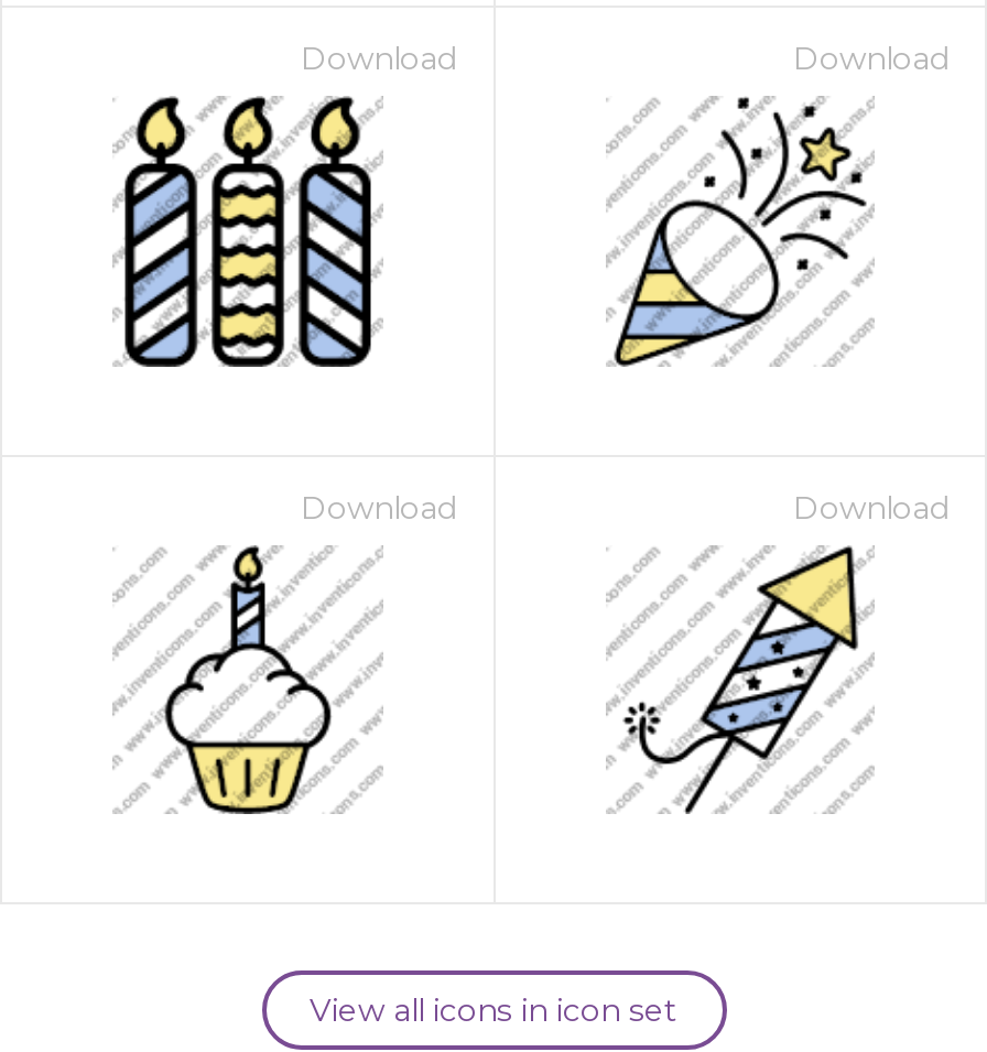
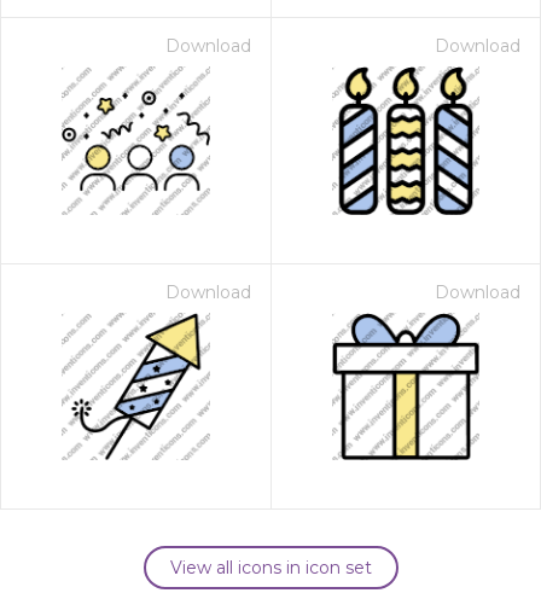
[112,94,383,369] [image] -> [60,68,211,215] [image]
[612,98,866,369] [image] -> [337,66,475,216] [image]
[132,543,366,816] [image] -> [70,313,202,461] [image]
[606,545,875,814] [image] -> [331,313,481,461] [image]

